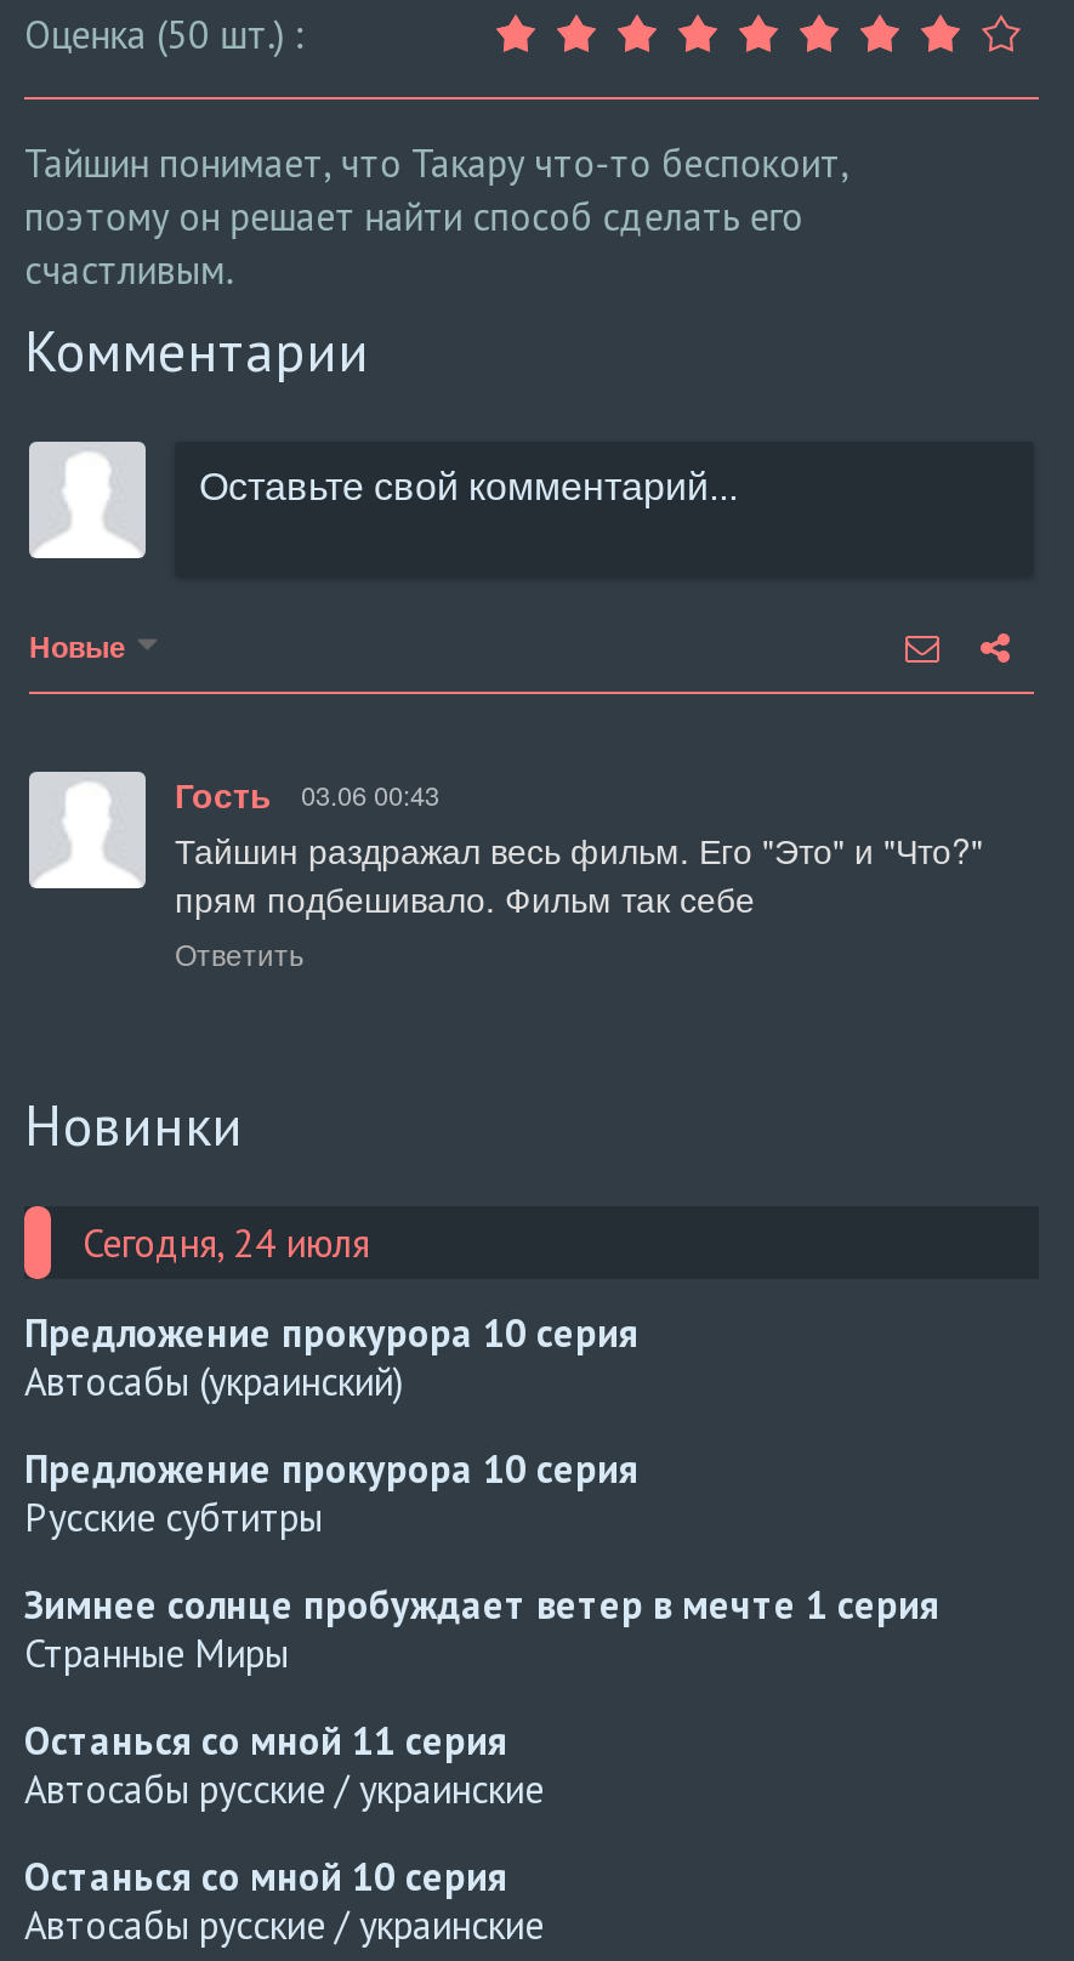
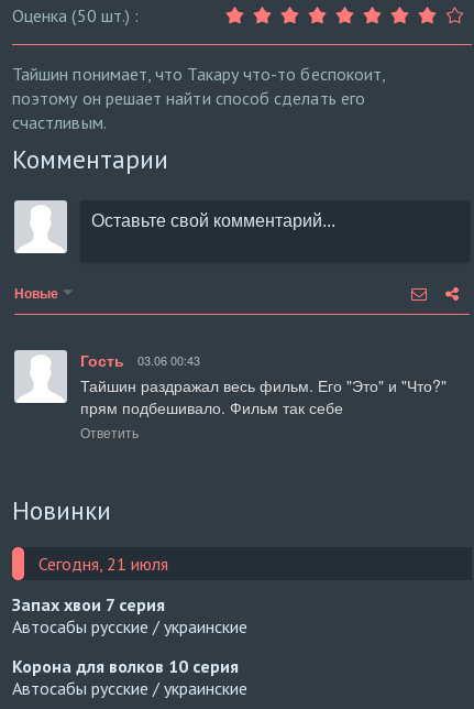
[24,1219,939,1765] Сегодня, 24 июля | Предложение прокурора 10 серия | Автосабы (украинский) | Предложение прокурора 10 серия | Русские субтитры | Зимнее солнце пробуждает ветер в мечте 1 серия | Странные Миры | Останься со мной 11 серия -> [12,553,168,616] Сегодня, 21 июля | Запах хвои 7 серия
[24,1853,507,1901] Останься со мной 10 серия -> [12,655,239,677] Корона для волков 10 серия

